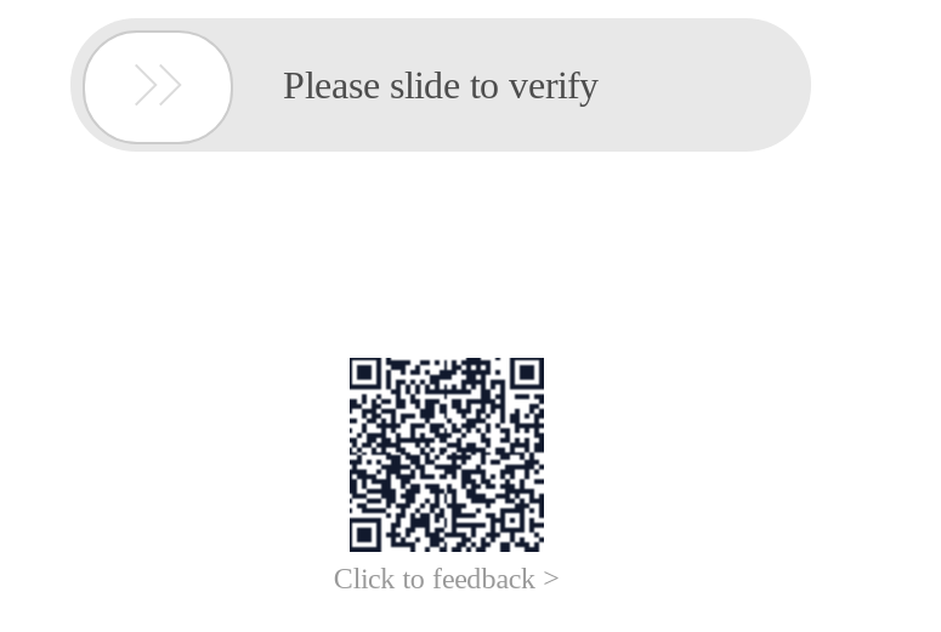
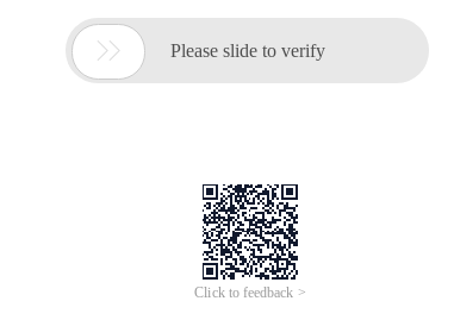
[347,355,546,554] [image] -> [203,183,299,281] [image]

